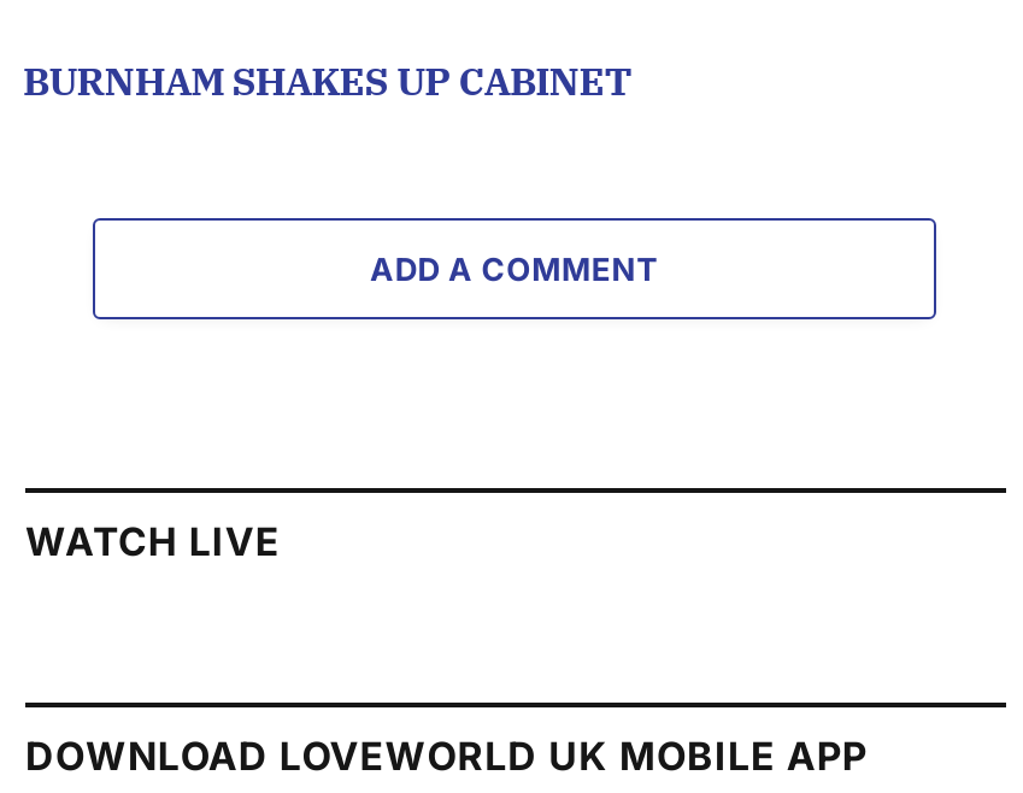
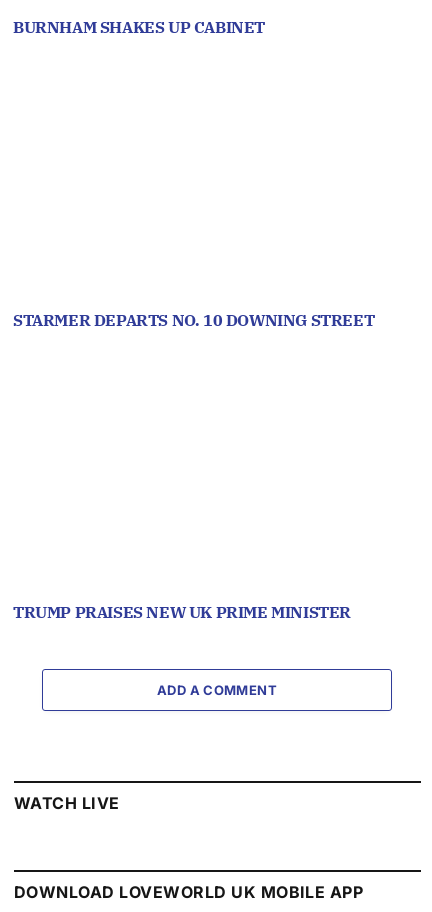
none -> [13,310,374,330] STARMER DEPARTS NO. 10 DOWNING STREET
none -> [13,602,351,622] TRUMP PRAISES NEW UK PRIME MINISTER

